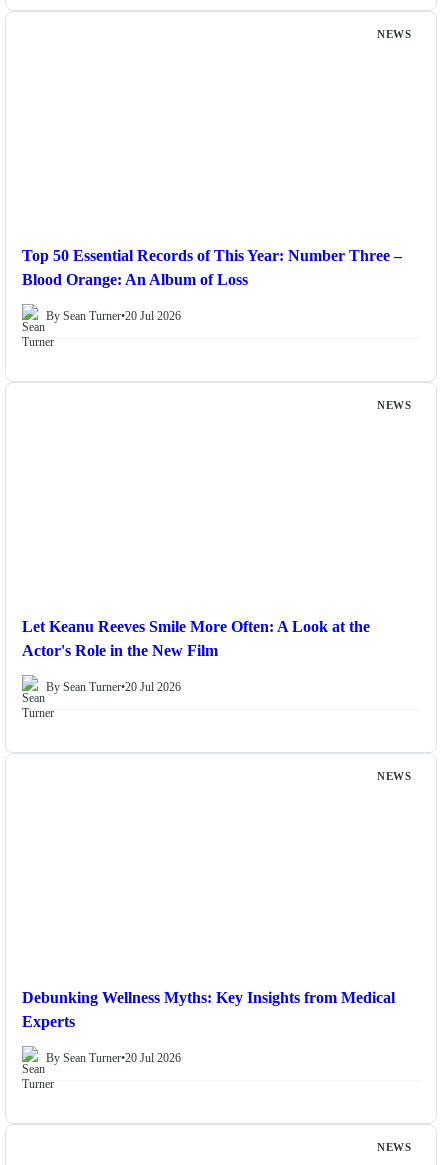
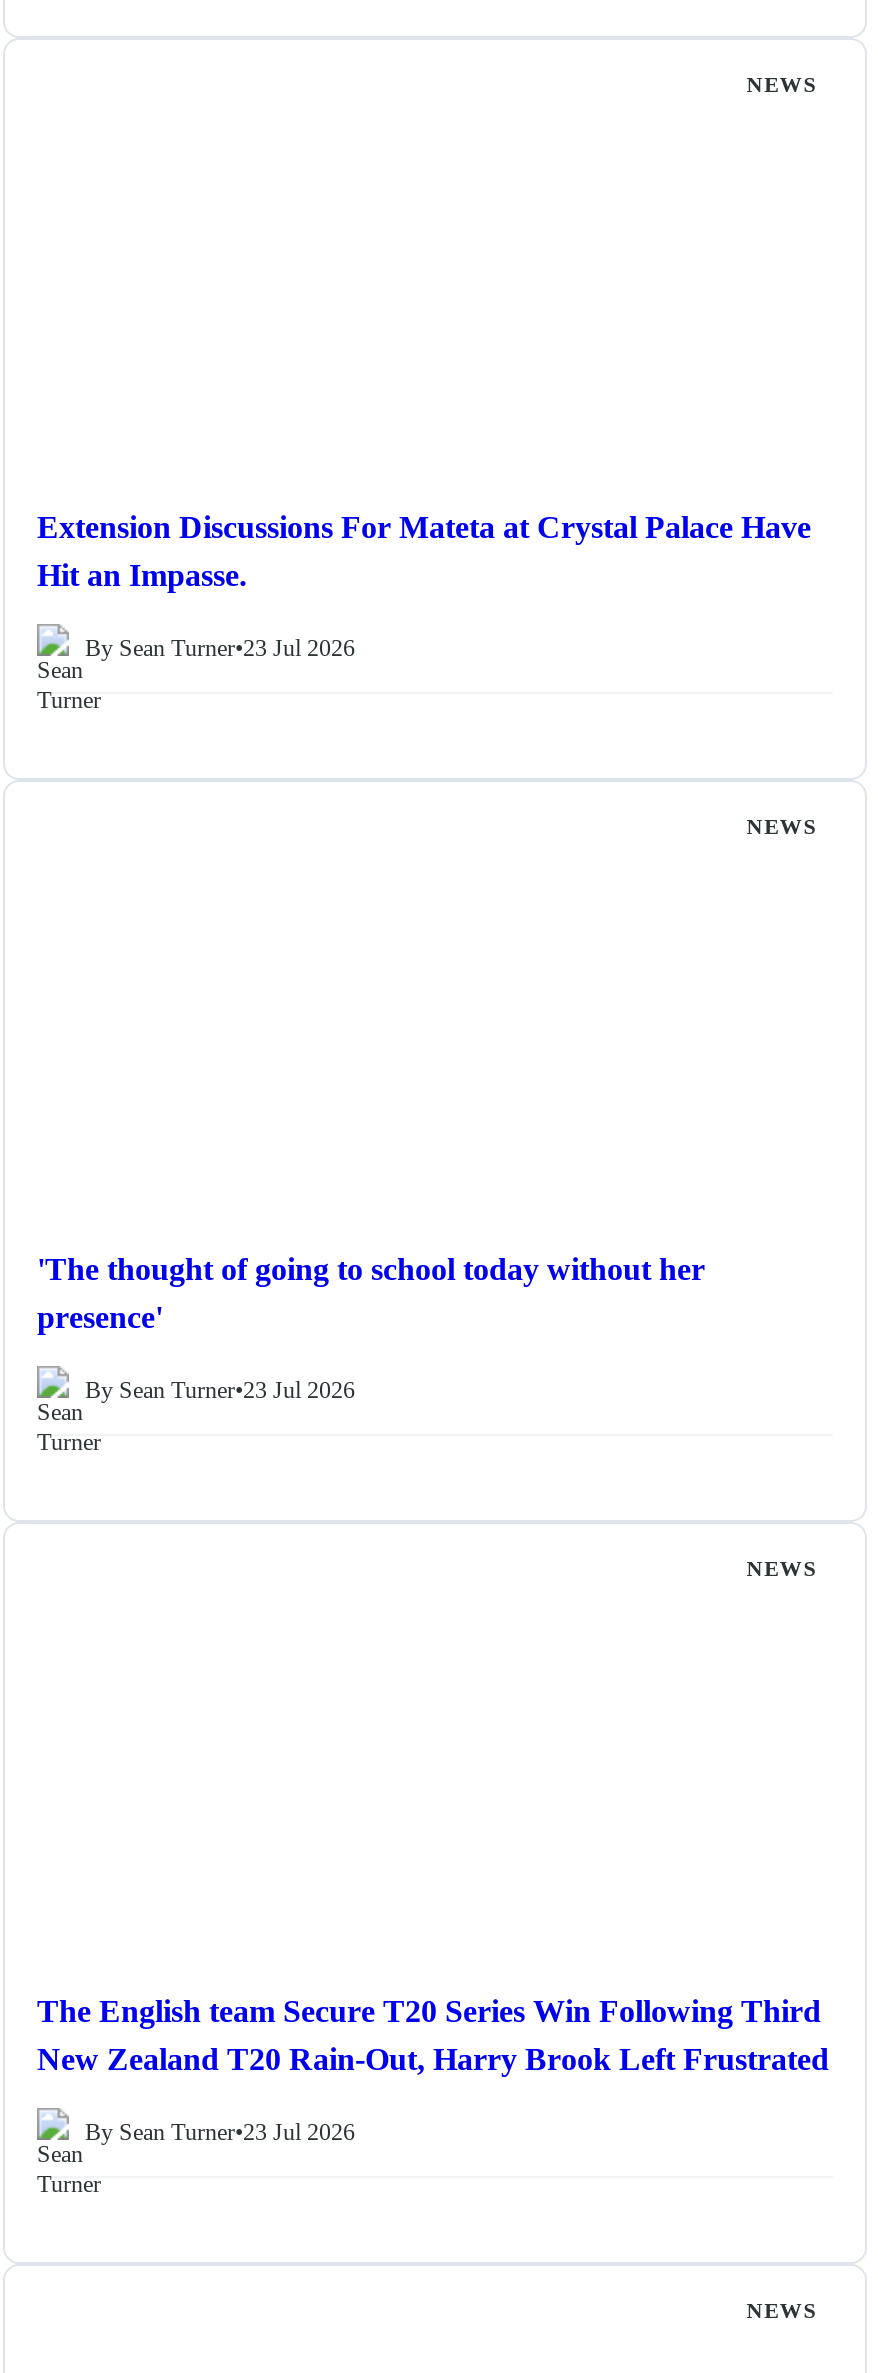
[22,247,402,288] Top 50 Essential Records of This Year: Number Three – | Blood Orange: An Album of Loss -> [37,510,811,592] Extension Discussions For Mateta at Crystal Palace Have | Hit an Impasse.
[46,309,181,323] By Sean Turner•20 Jul 2026 -> [85,633,355,661] By Sean Turner•23 Jul 2026
[22,618,370,659] Let Keanu Reeves Smile More Often: A Look at the | Actor's Role in the New Film -> [37,1252,705,1334] 'The thought of going to school today without her | presence'
[46,680,181,694] By Sean Turner•20 Jul 2026 -> [85,1375,355,1403] By Sean Turner•23 Jul 2026
[22,989,395,1030] Debunking Wellness Myths: Key Insights from Medical | Experts -> [37,1994,829,2076] The English team Secure T20 Series Win Following Third | New Zealand T20 Rain-Out, Harry Brook Left Frustrated
[46,1051,181,1065] By Sean Turner•20 Jul 2026 -> [85,2117,355,2145] By Sean Turner•23 Jul 2026

